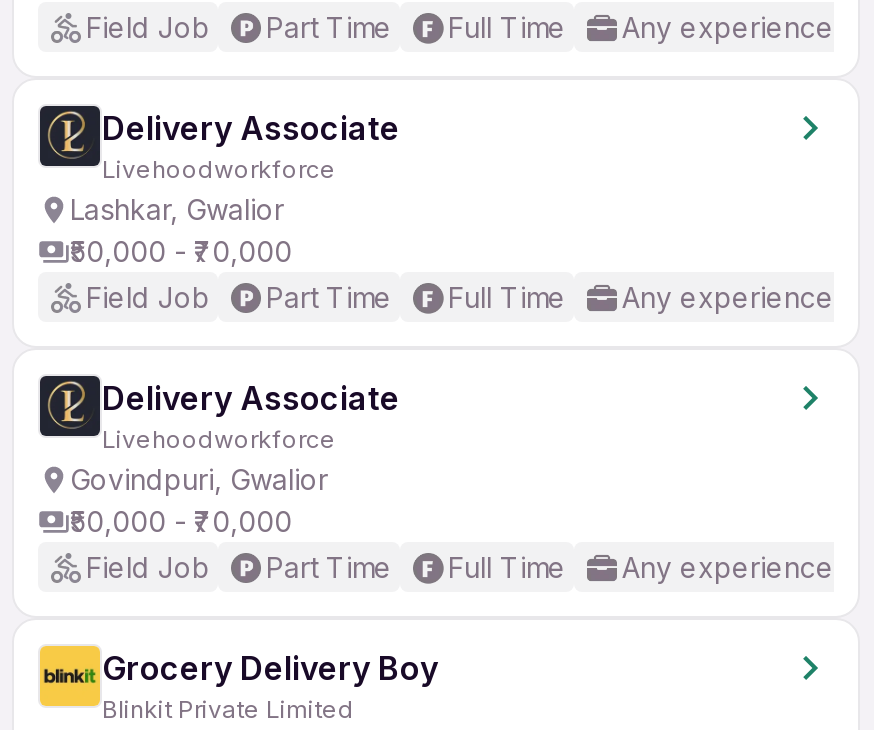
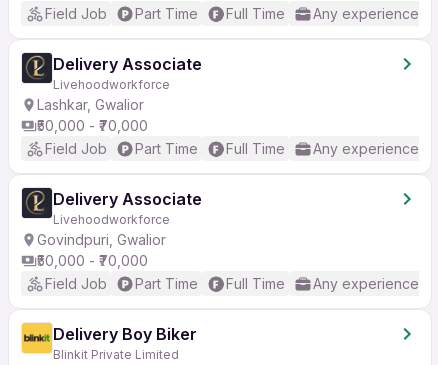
[102,648,438,688] Grocery Delivery Boy -> [53,324,197,344] Delivery Boy Biker

